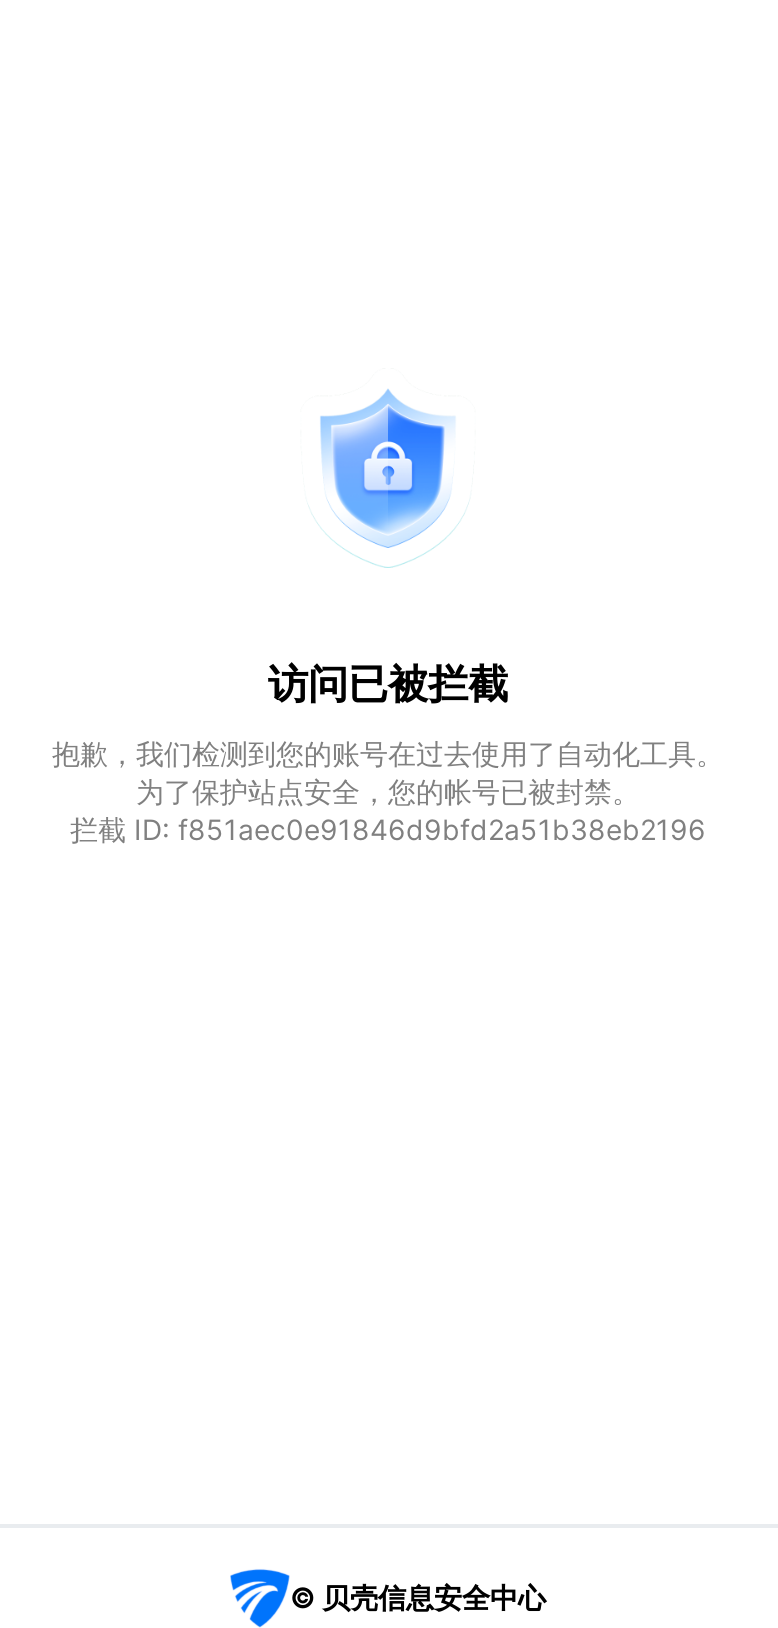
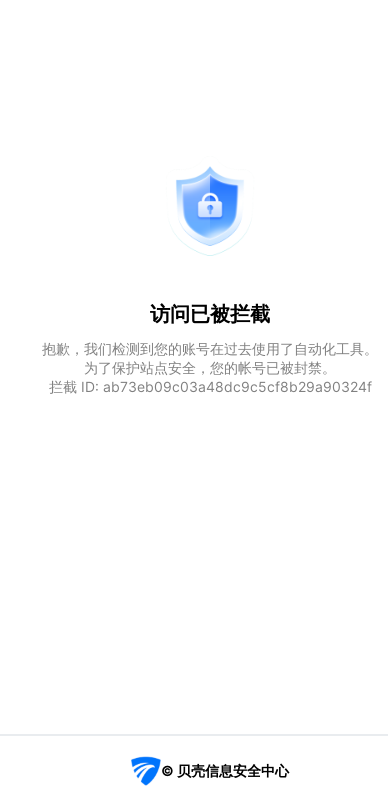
[70,812,706,846] 拦截 ID: f851aec0e91846d9bfd2a51b38eb2196 -> [48,378,371,395] 拦截 ID: ab73eb09c03a48dc9c5cf8b29a90324f

